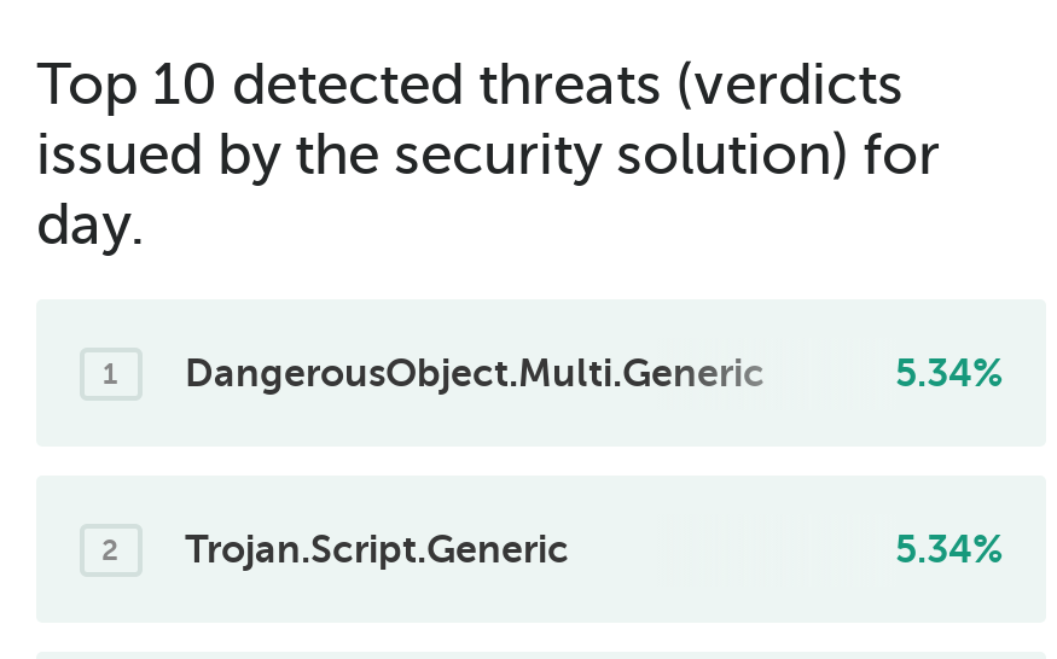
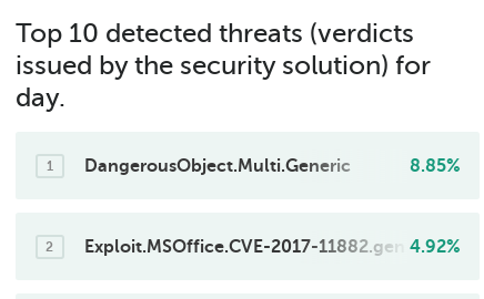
[895,351,1004,395] 5.34% -> [409,156,460,176] 8.85%
[185,527,1004,571] Trojan.Script.Generic | 5.34% -> [84,236,460,256] Exploit.MSOffice.CVE-2017-11882.gen 4.92%

